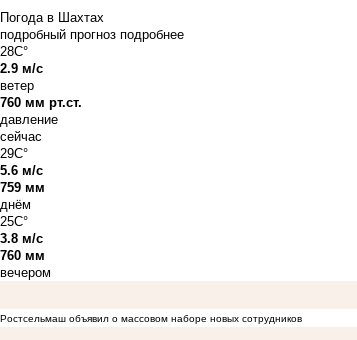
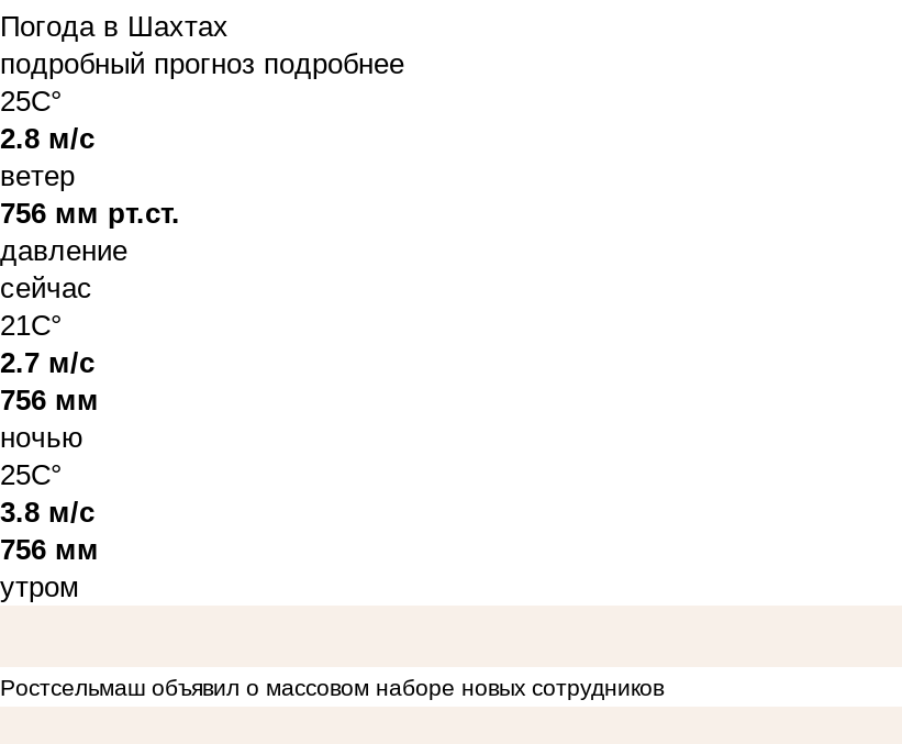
[0,44,43,76] 28C° | 2.9 м/с -> [0,84,94,154] 25C° | 2.8 м/с
[0,95,82,110] 760 мм рт.ст. -> [0,196,180,229] 756 мм рт.ст.
[0,146,45,212] 29C° | 5.6 м/с | 759 мм | днём -> [0,308,99,453] 21C° | 2.7 м/с | 756 мм | ночью
[0,248,51,280] 760 мм | вечером -> [0,532,99,603] 756 мм | утром

